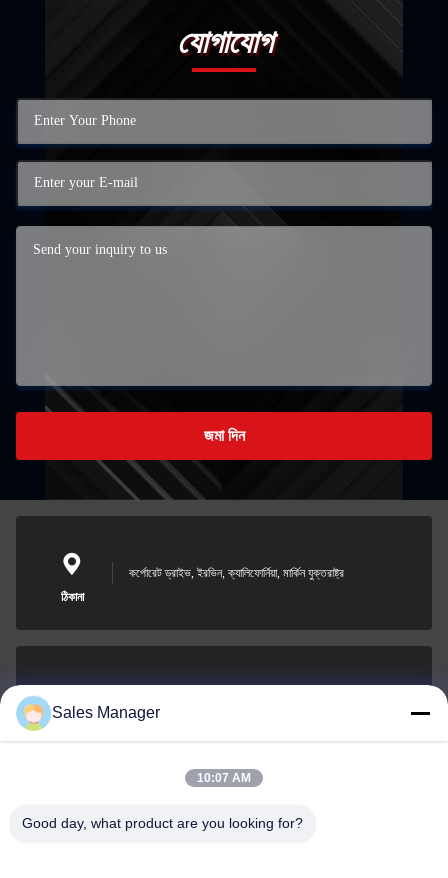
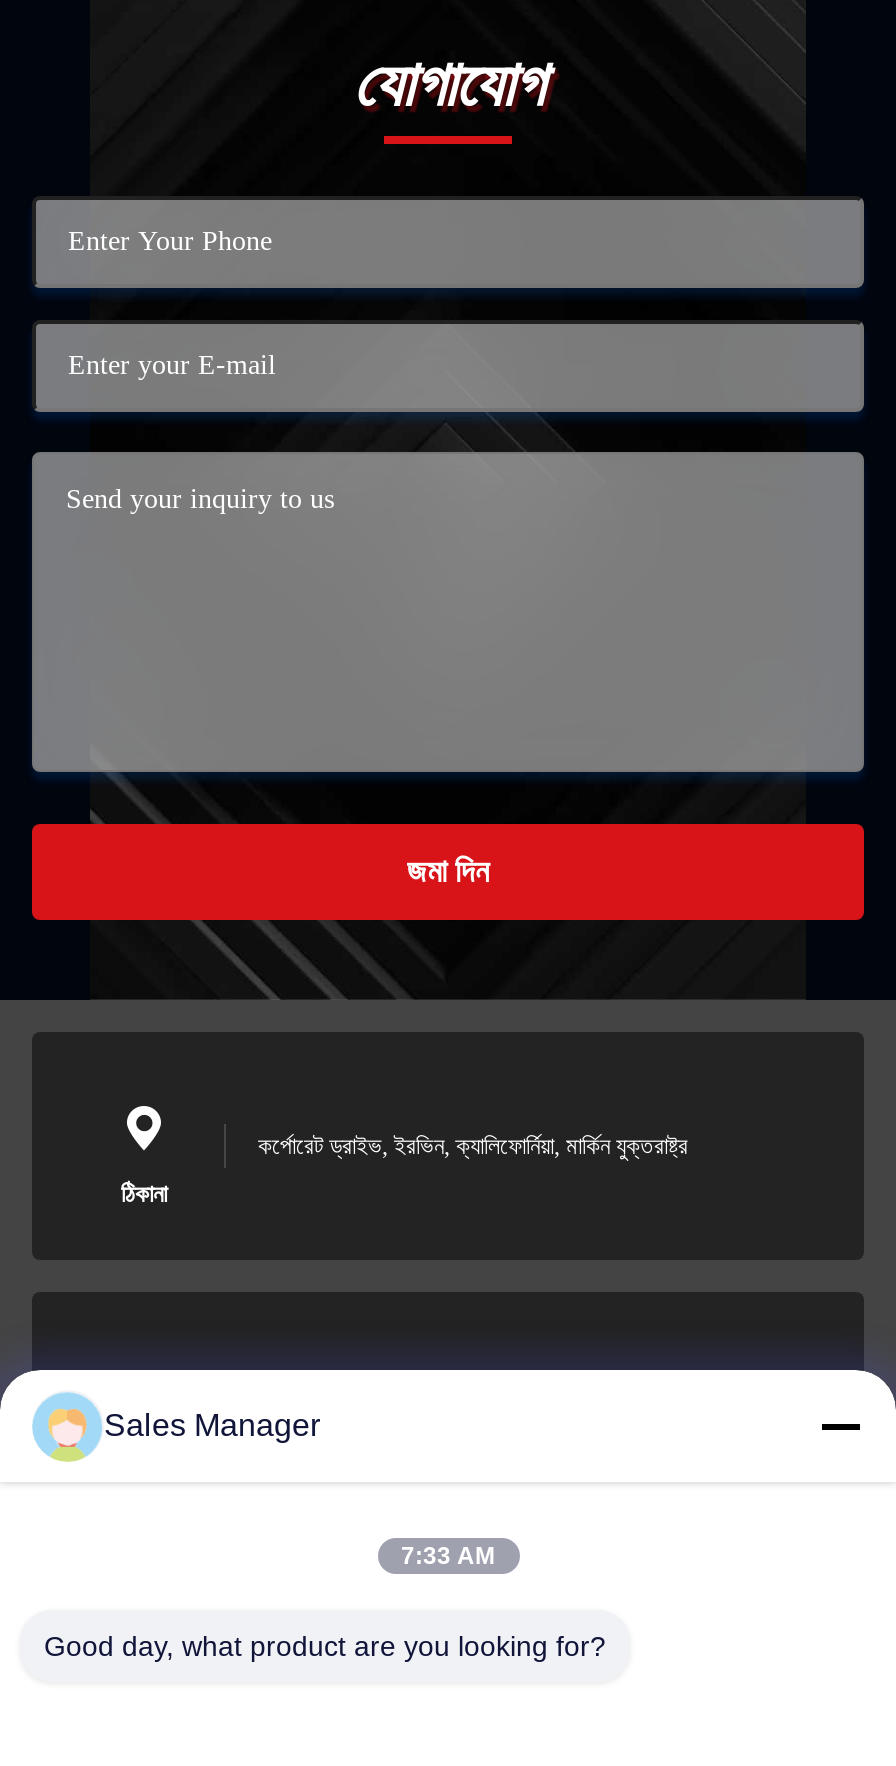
[197,771,251,785] 10:07 AM -> [401,1542,495,1570] 7:33 AM

